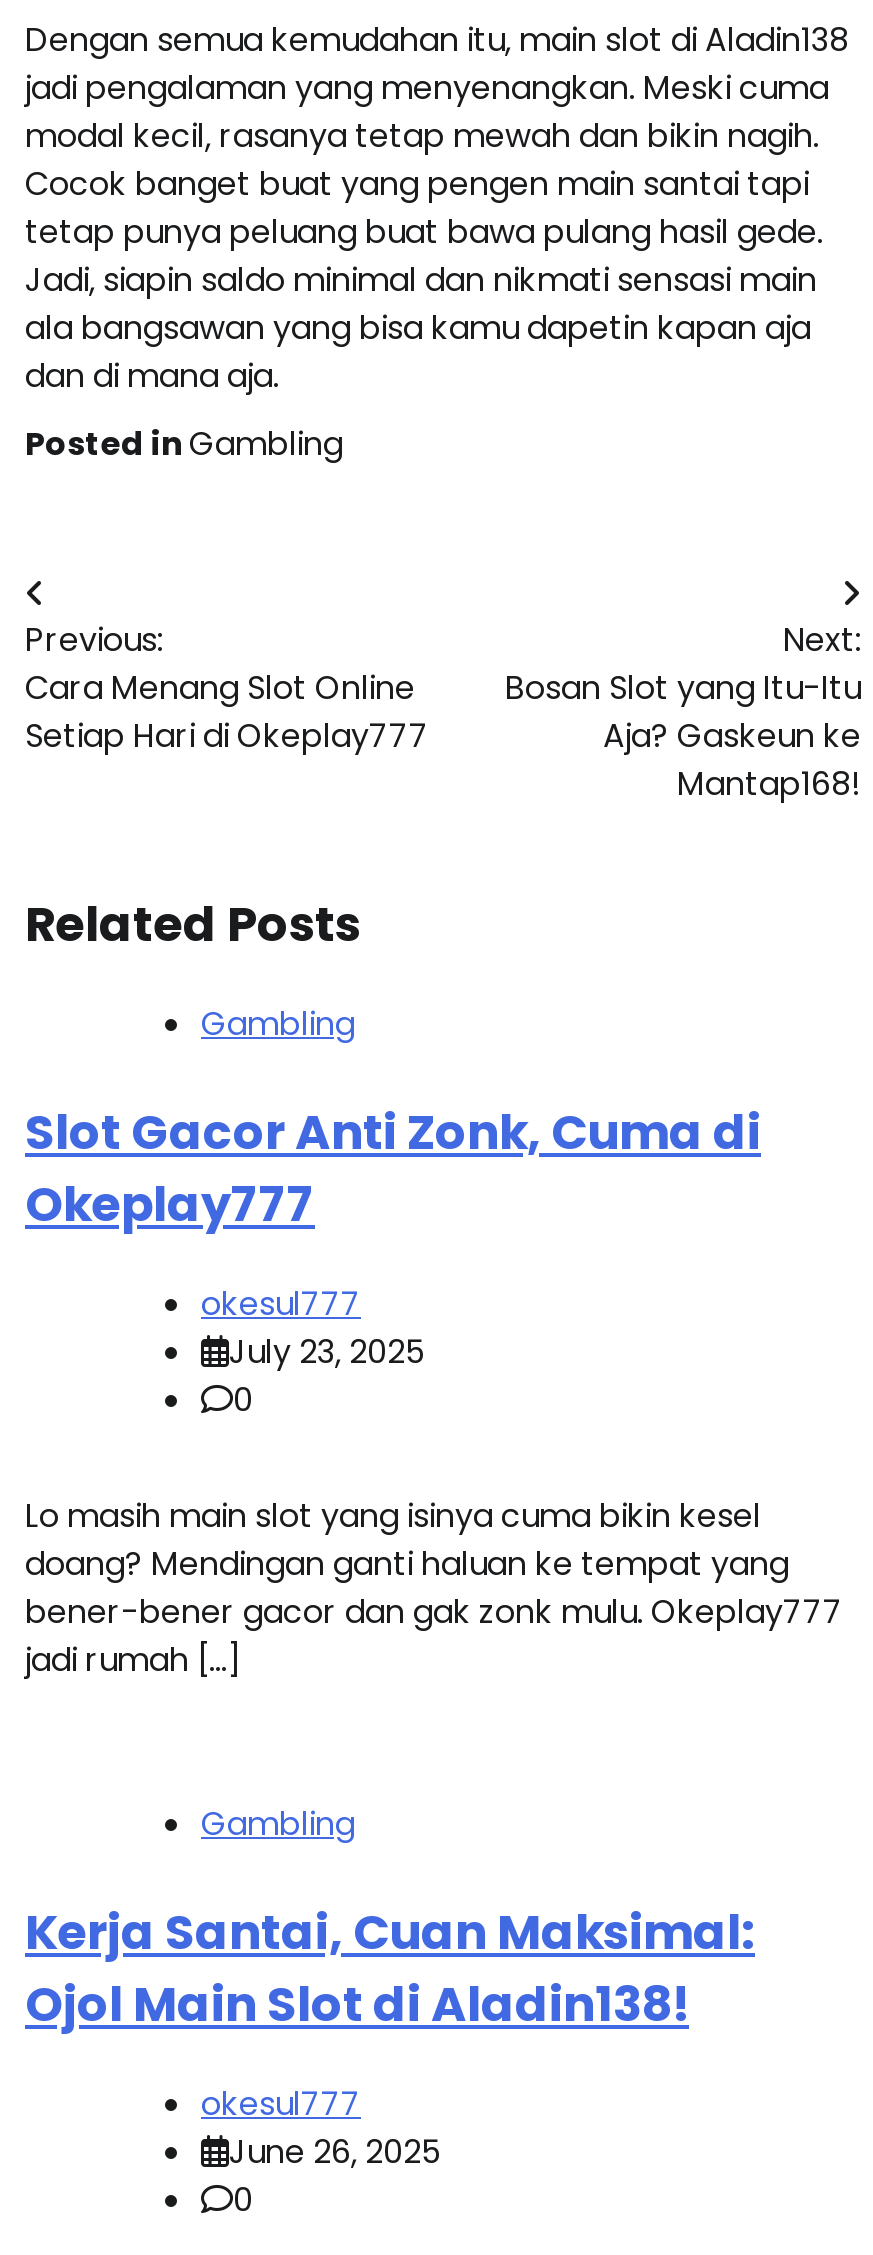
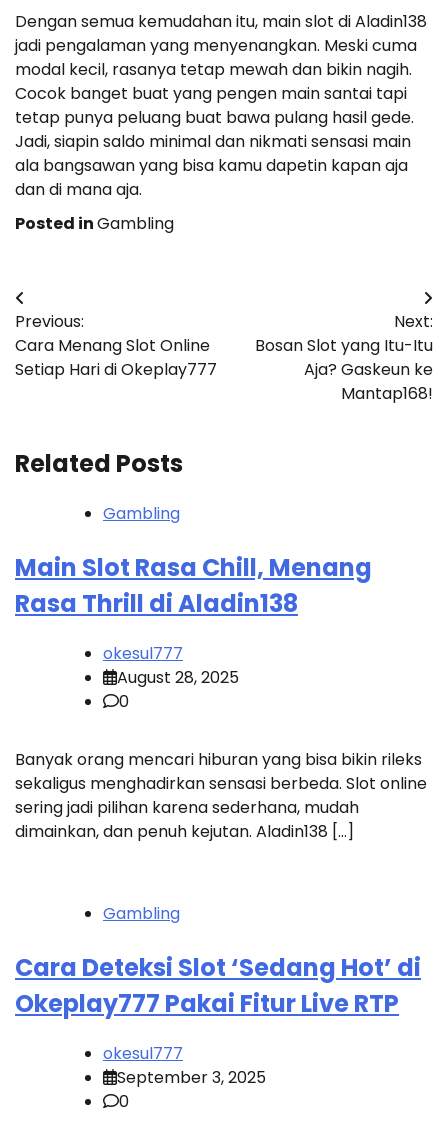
[25,1099,761,1237] Slot Gacor Anti Zonk, Cuma di | Okeplay777 -> [15,551,372,620] Main Slot Rasa Chill, Menang | Rasa Thrill di Aladin138
[229,1328,425,1374] July 23, 2025 -> [117,666,239,689] August 28, 2025
[25,1492,843,1682] Lo masih main slot yang isinya cuma bikin kesel | doang? Mendingan ganti haluan ke tempat yang | bener-bener gacor dan gak zonk mulu. Okeplay777 | jadi rumah […] -> [15,748,427,843] Banyak orang mencari hiburan yang bisa bikin rileks | sekaligus menghadirkan sensasi berbeda. Slot online | sering jadi pilihan karena sederhana, mudah | dimainkan, dan penuh kejutan. Aladin138 […]
[25,1898,755,2036] Kerja Santai, Cuan Maksimal: | Ojol Main Slot di Aladin138! -> [15,951,421,1020] Cara Deteksi Slot ‘Sedang Hot’ di | Okeplay777 Pakai Fitur Live RTP
[229,2128,441,2174] June 26, 2025 -> [117,1066,266,1089] September 3, 2025

